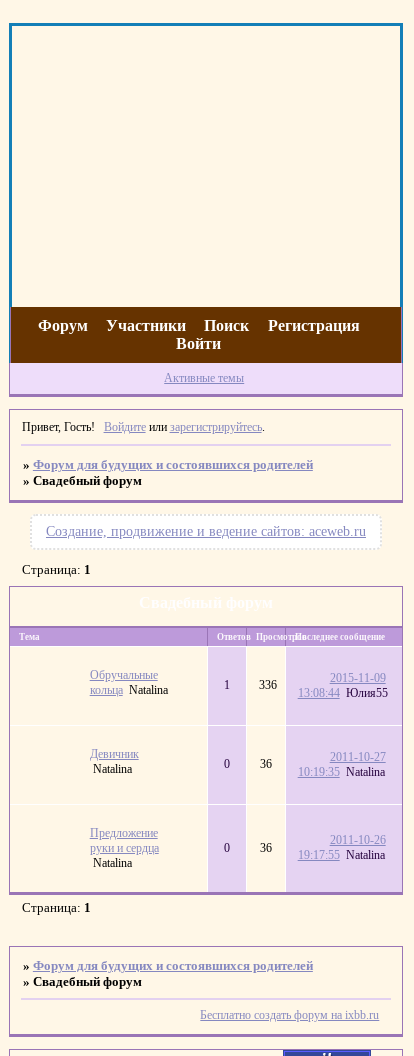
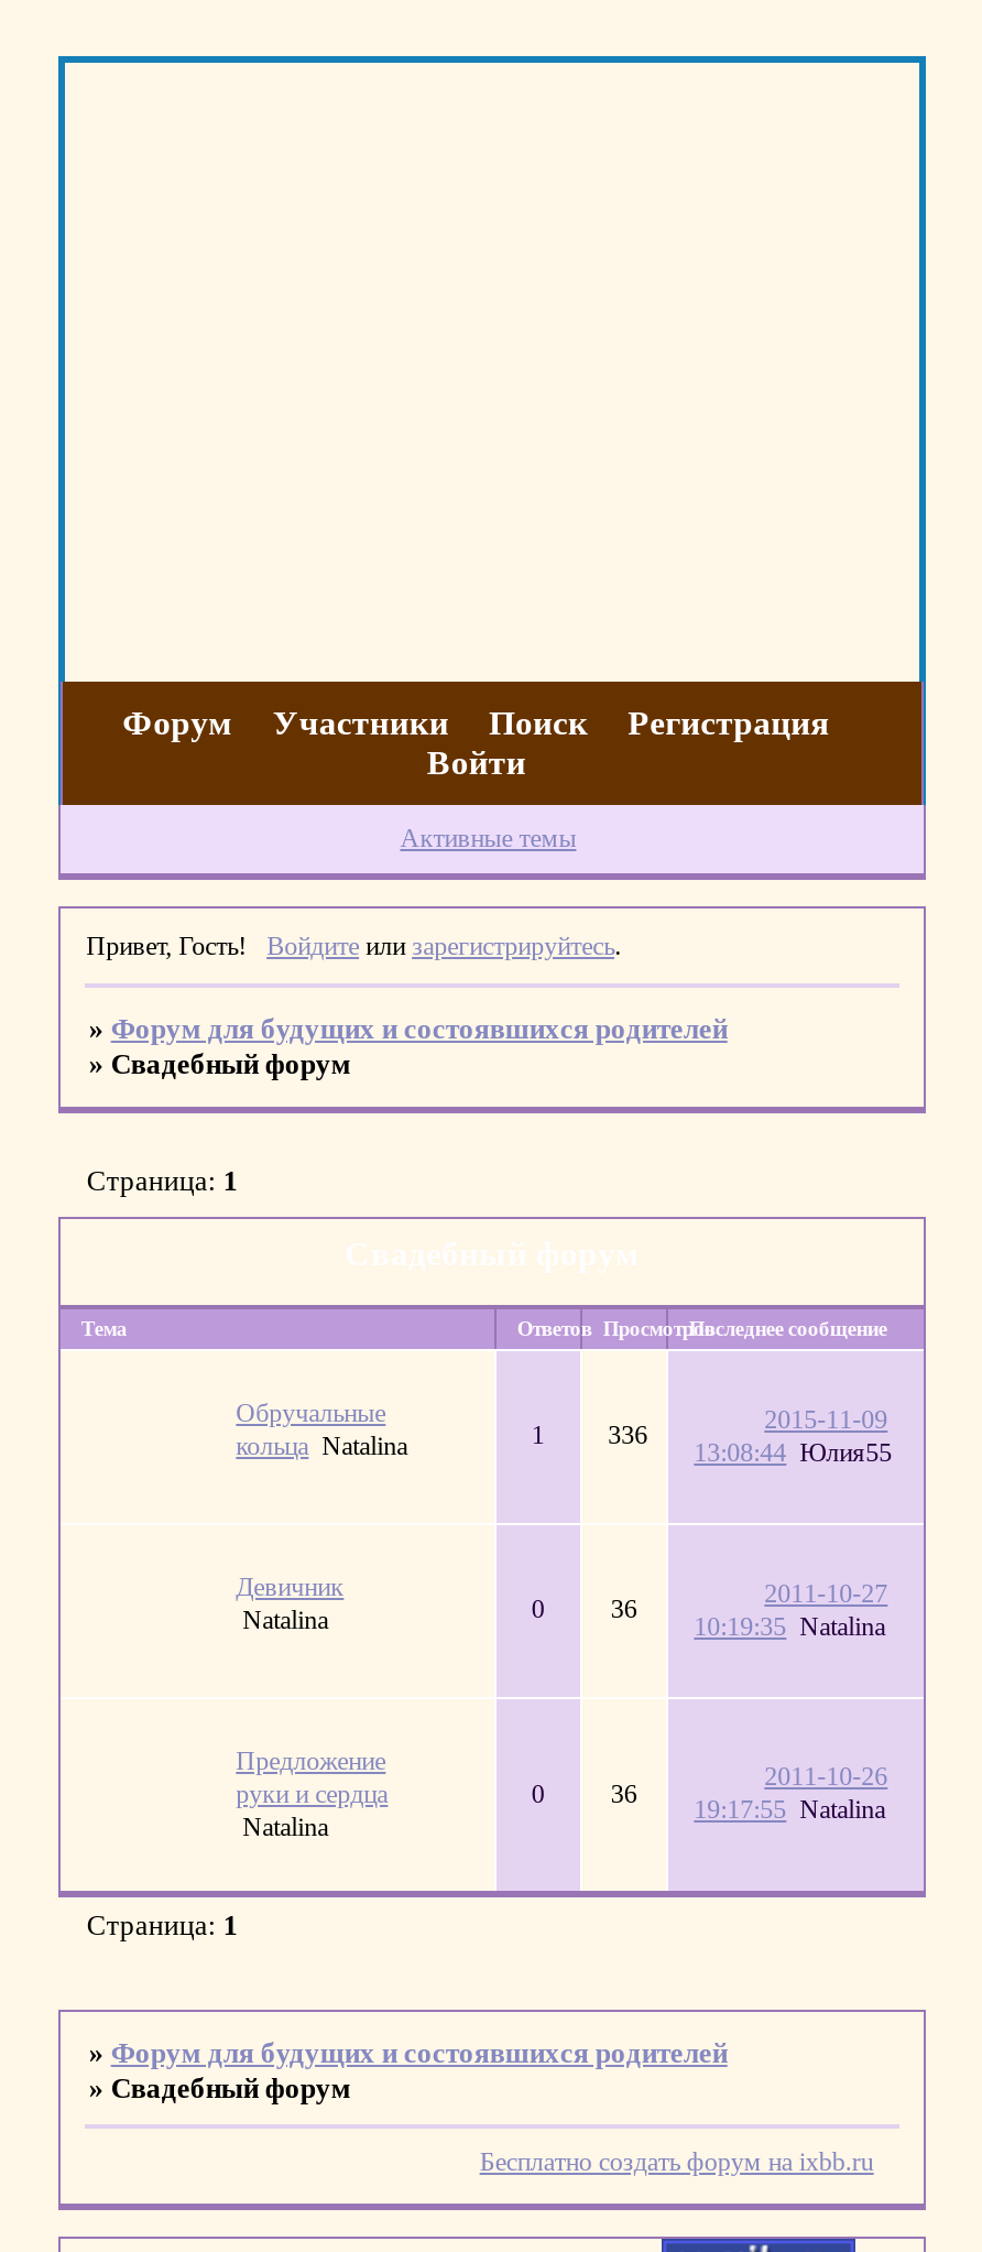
[46,524,366,539] Создание, продвижение и ведение сайтов: aceweb.ru -> none

